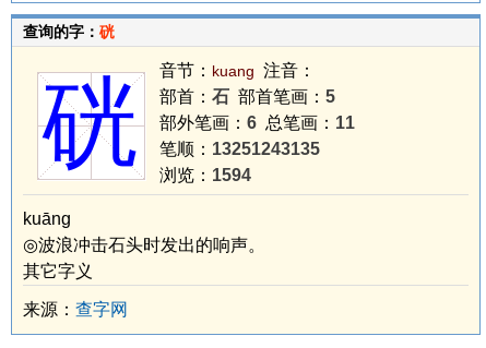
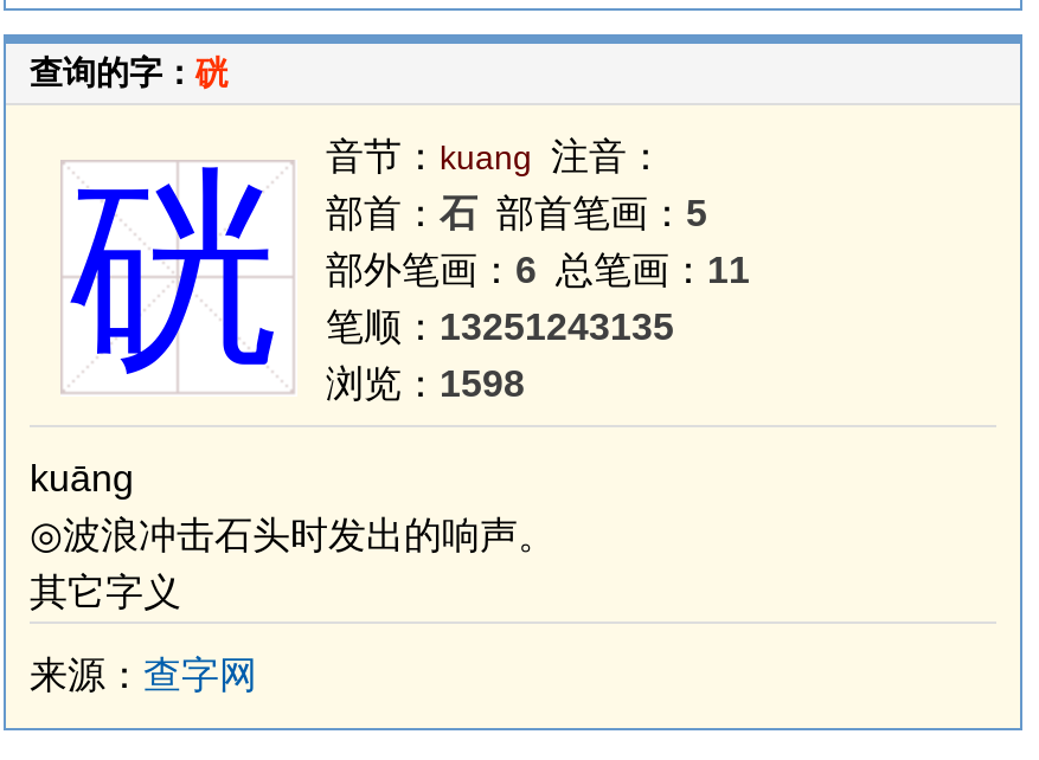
[159,166,251,184] 浏览：1594 -> [326,363,525,404] 浏览：1598

